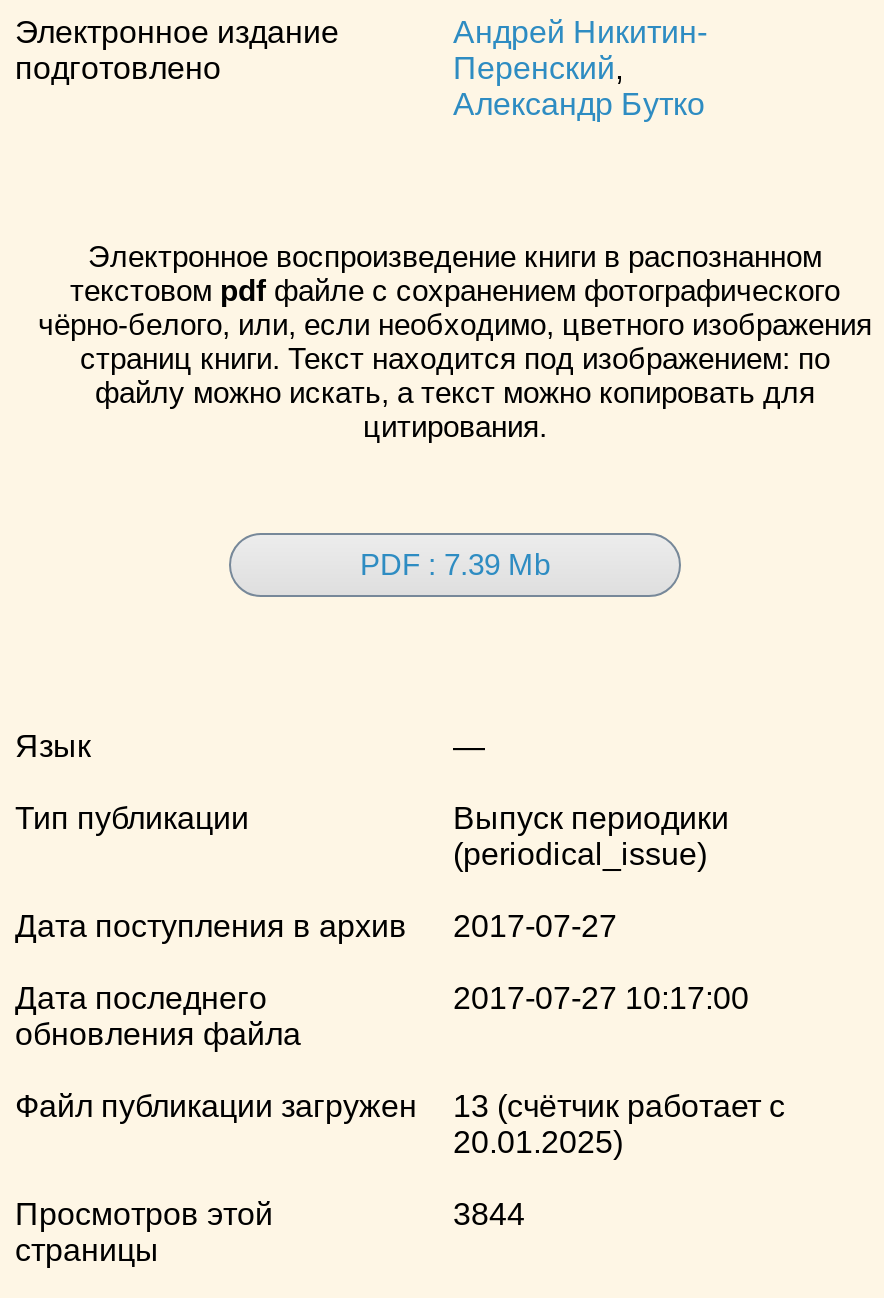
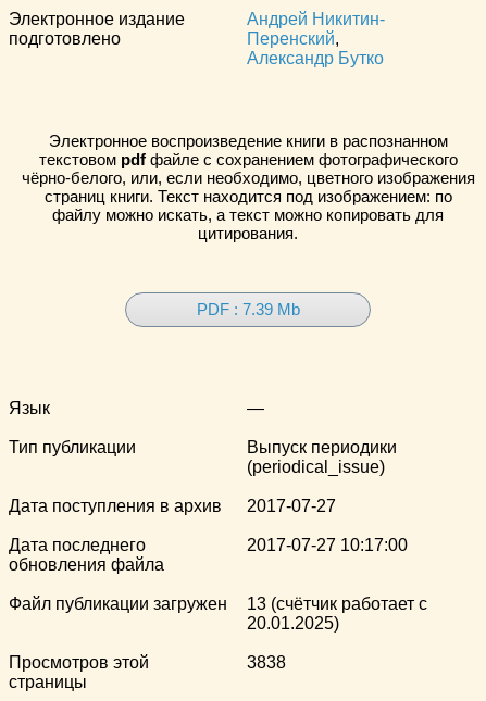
[453,1197,525,1231] 3844 -> [247,653,286,671] 3838

